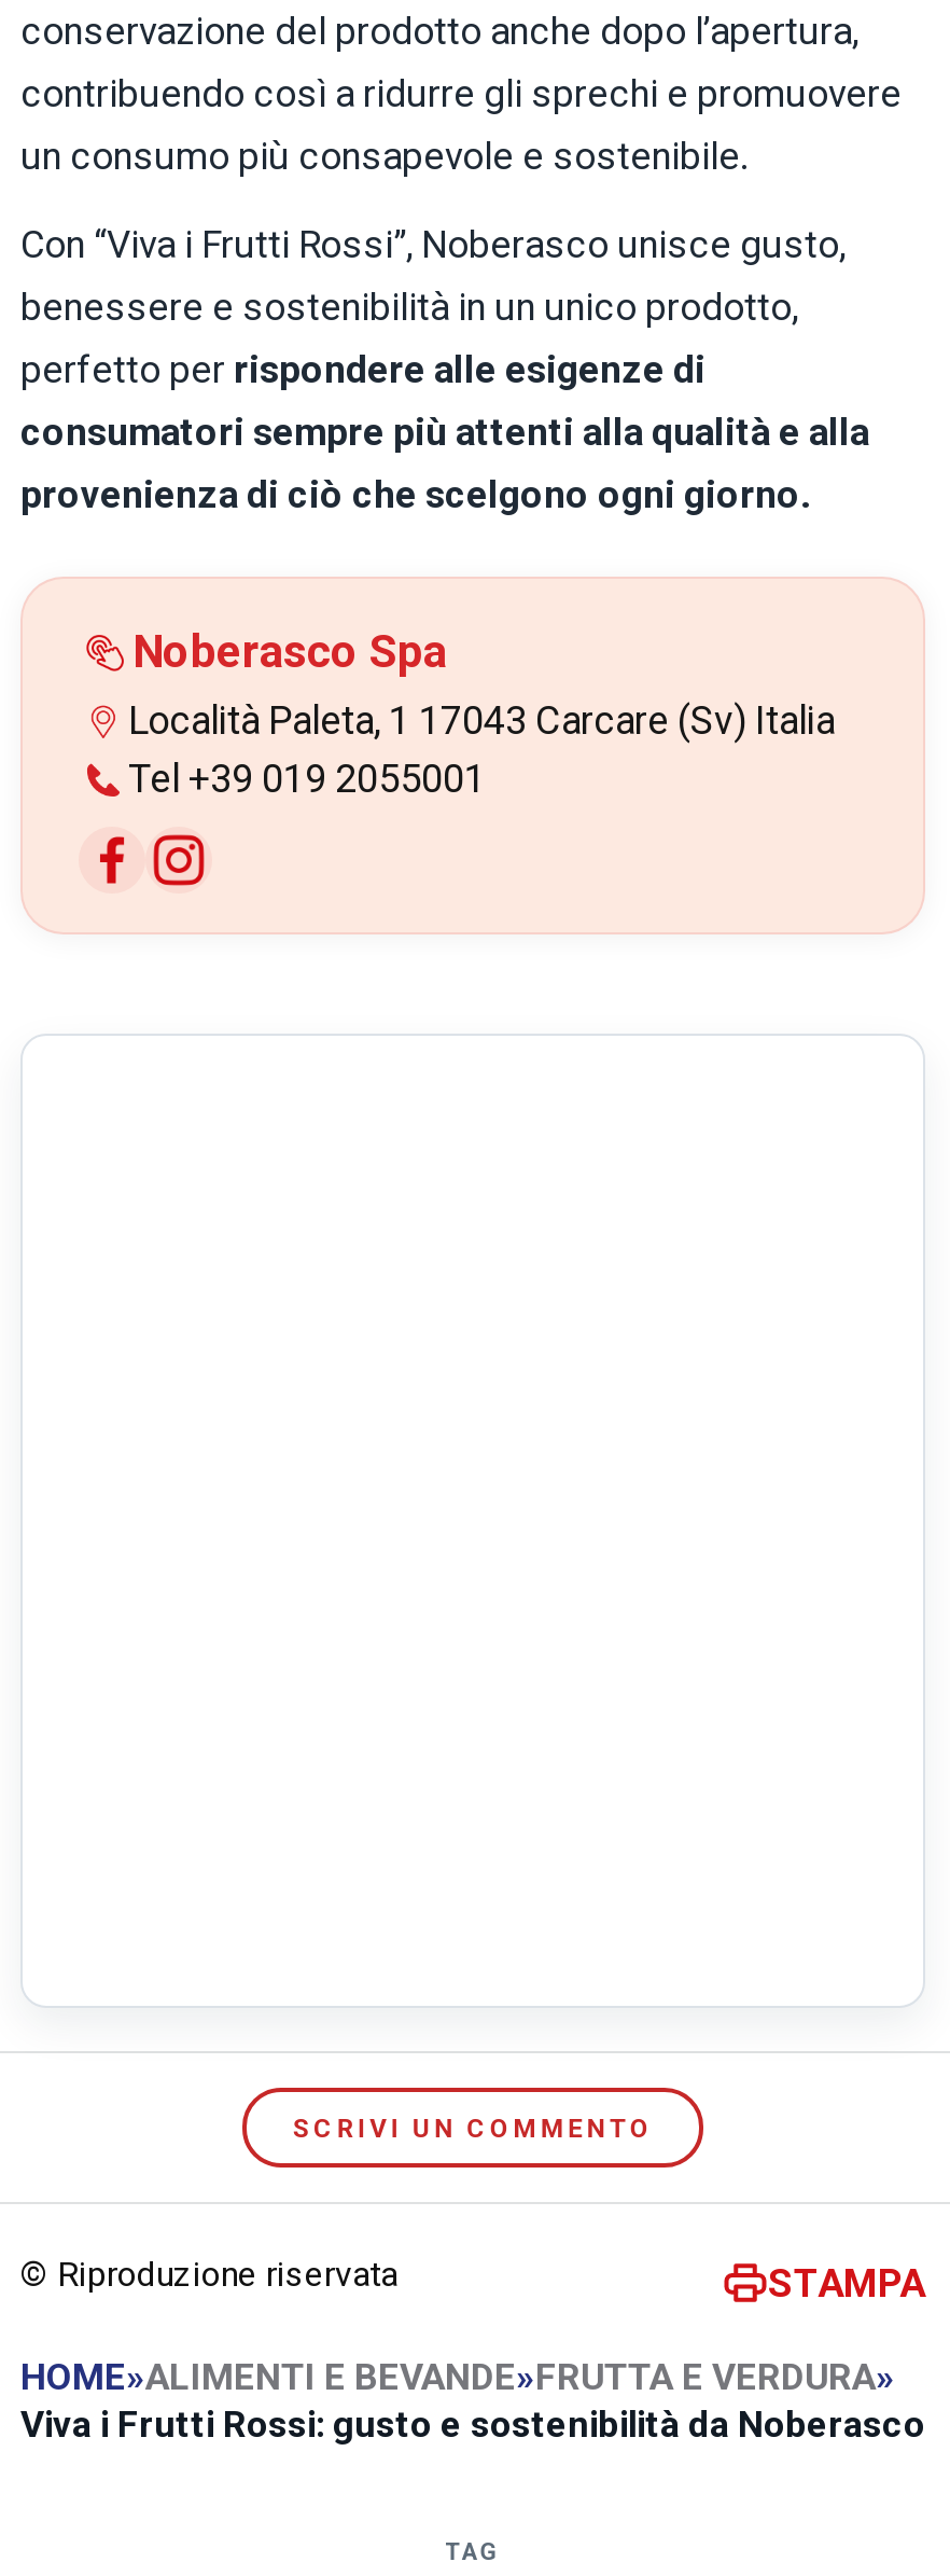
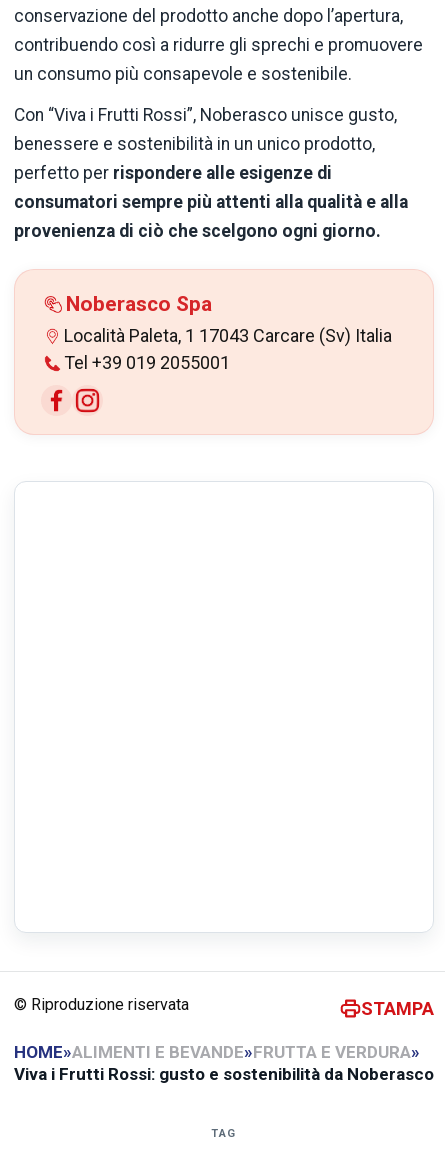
[293,2113,653,2143] SCRIVI UN COMMENTO -> none

